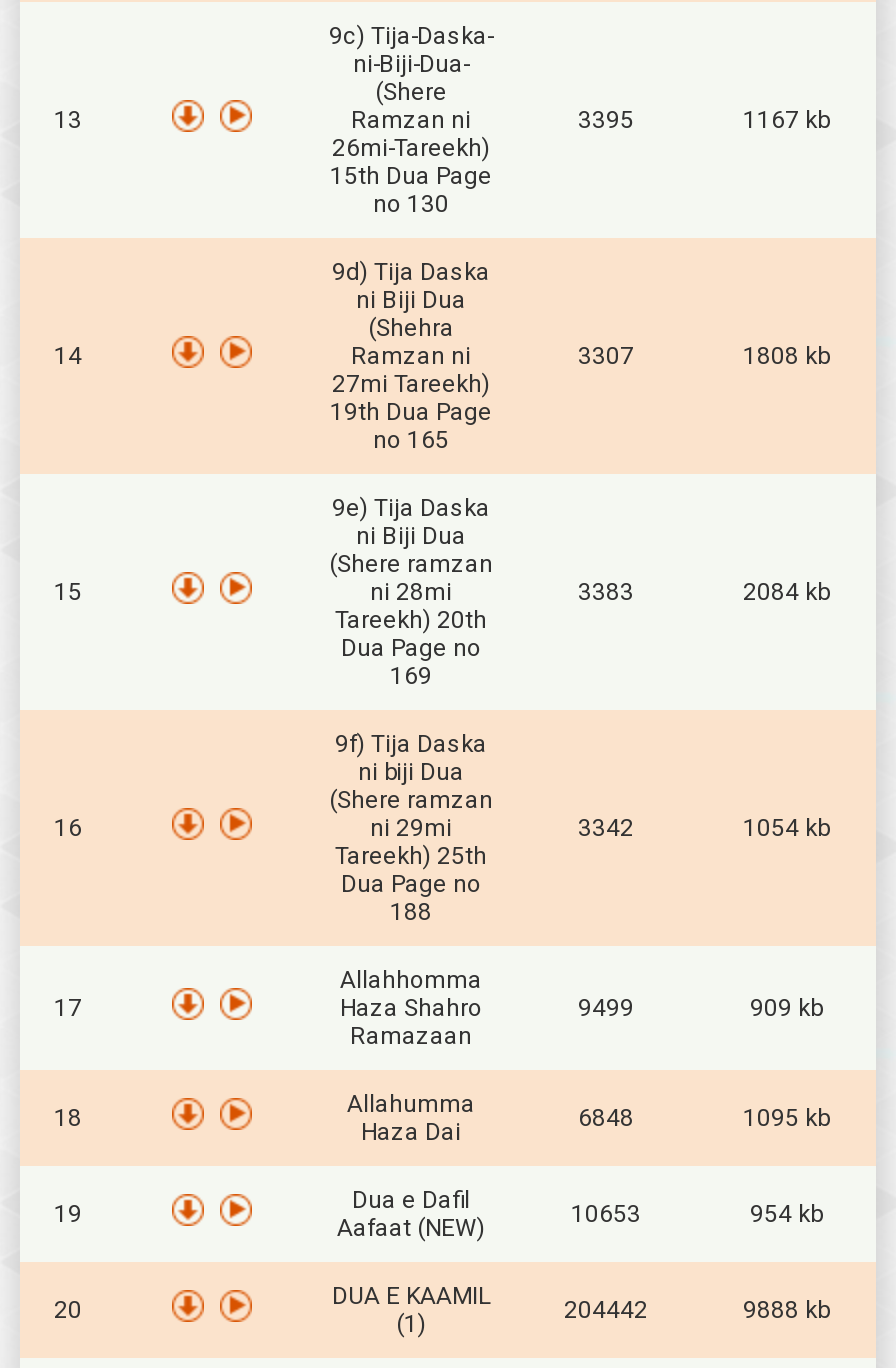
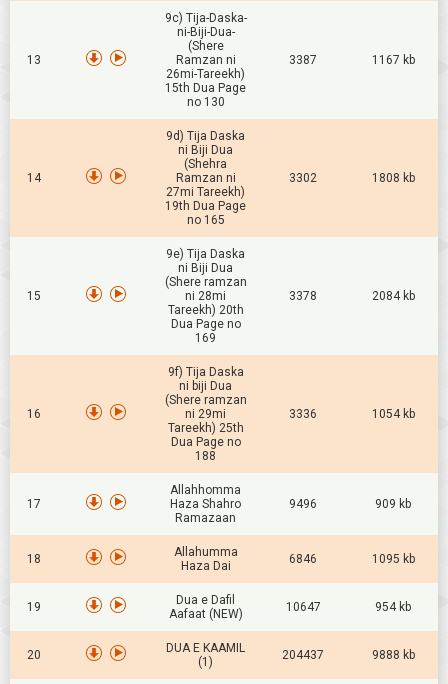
[578,105,634,133] 3395 -> [289,52,317,66] 3387
[578,341,634,369] 3307 -> [289,170,317,184] 3302
[578,577,634,605] 3383 -> [289,288,317,302] 3378
[578,813,634,841] 3342 -> [289,406,317,420] 3336
[578,993,634,1021] 9499 -> [289,496,317,510] 9496
[578,1103,634,1131] 6848 -> [289,551,317,565] 6846
[571,1199,641,1227] 10653 -> [285,599,320,613] 10647
[564,1295,648,1323] 204442 -> [282,647,324,661] 204437

